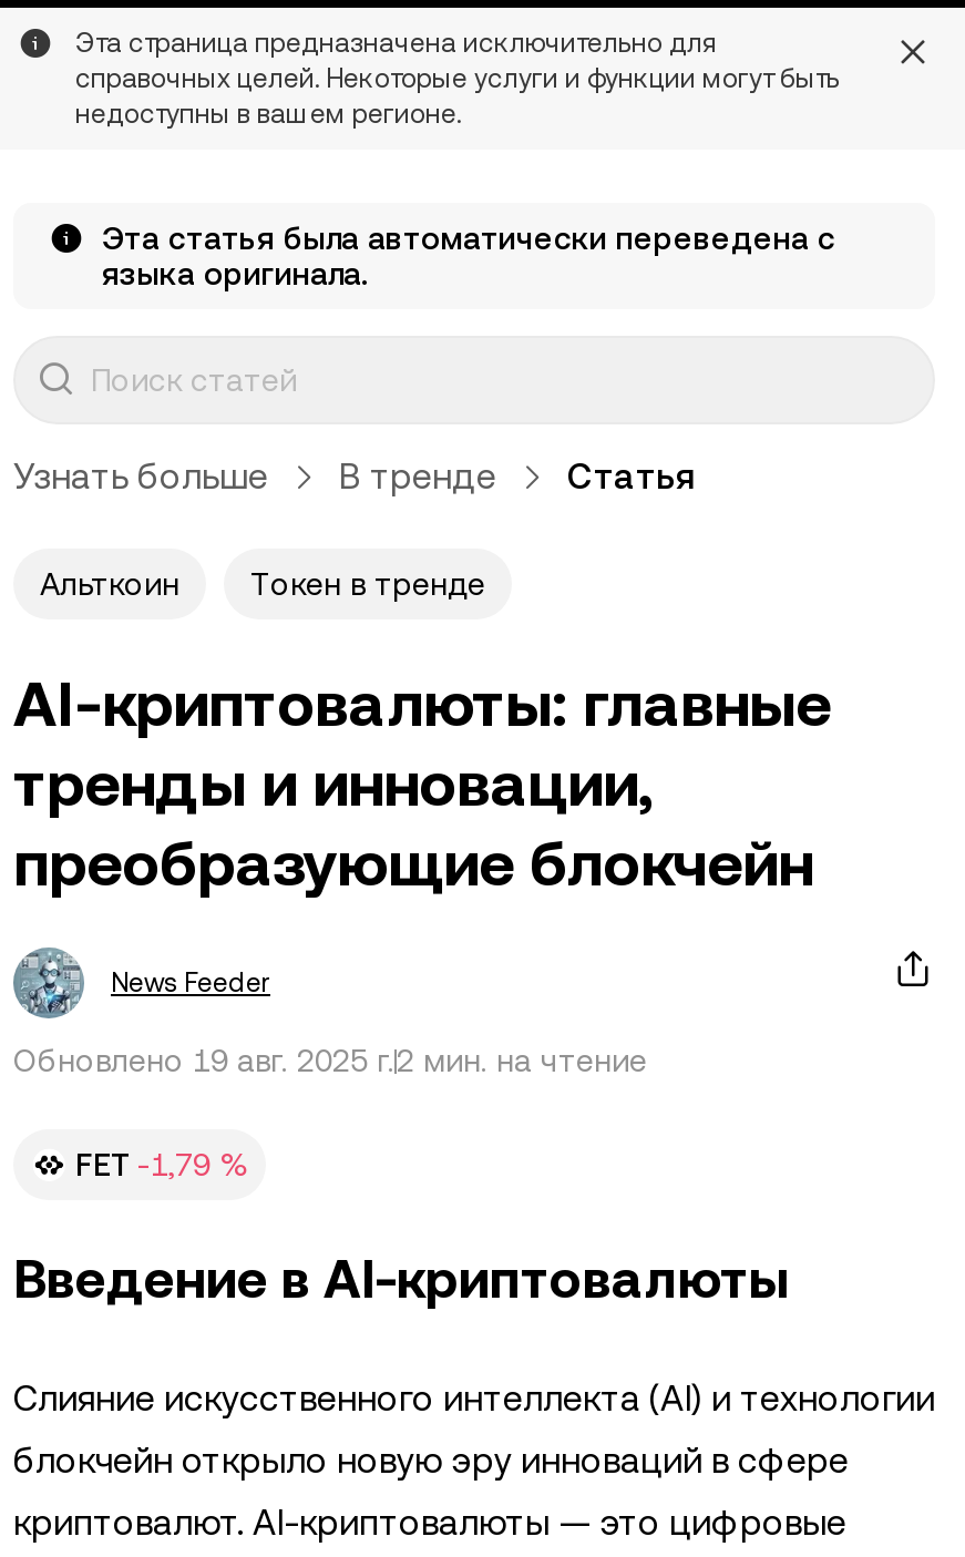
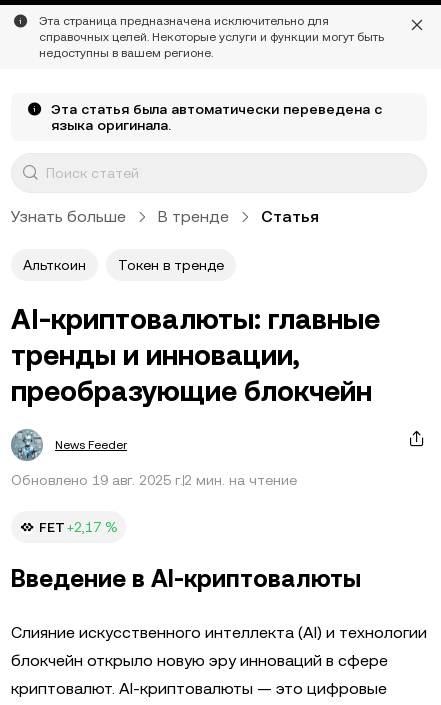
[75,1147,248,1182] FET -1,79 % -> [39,519,118,535] FET +2,17 %

